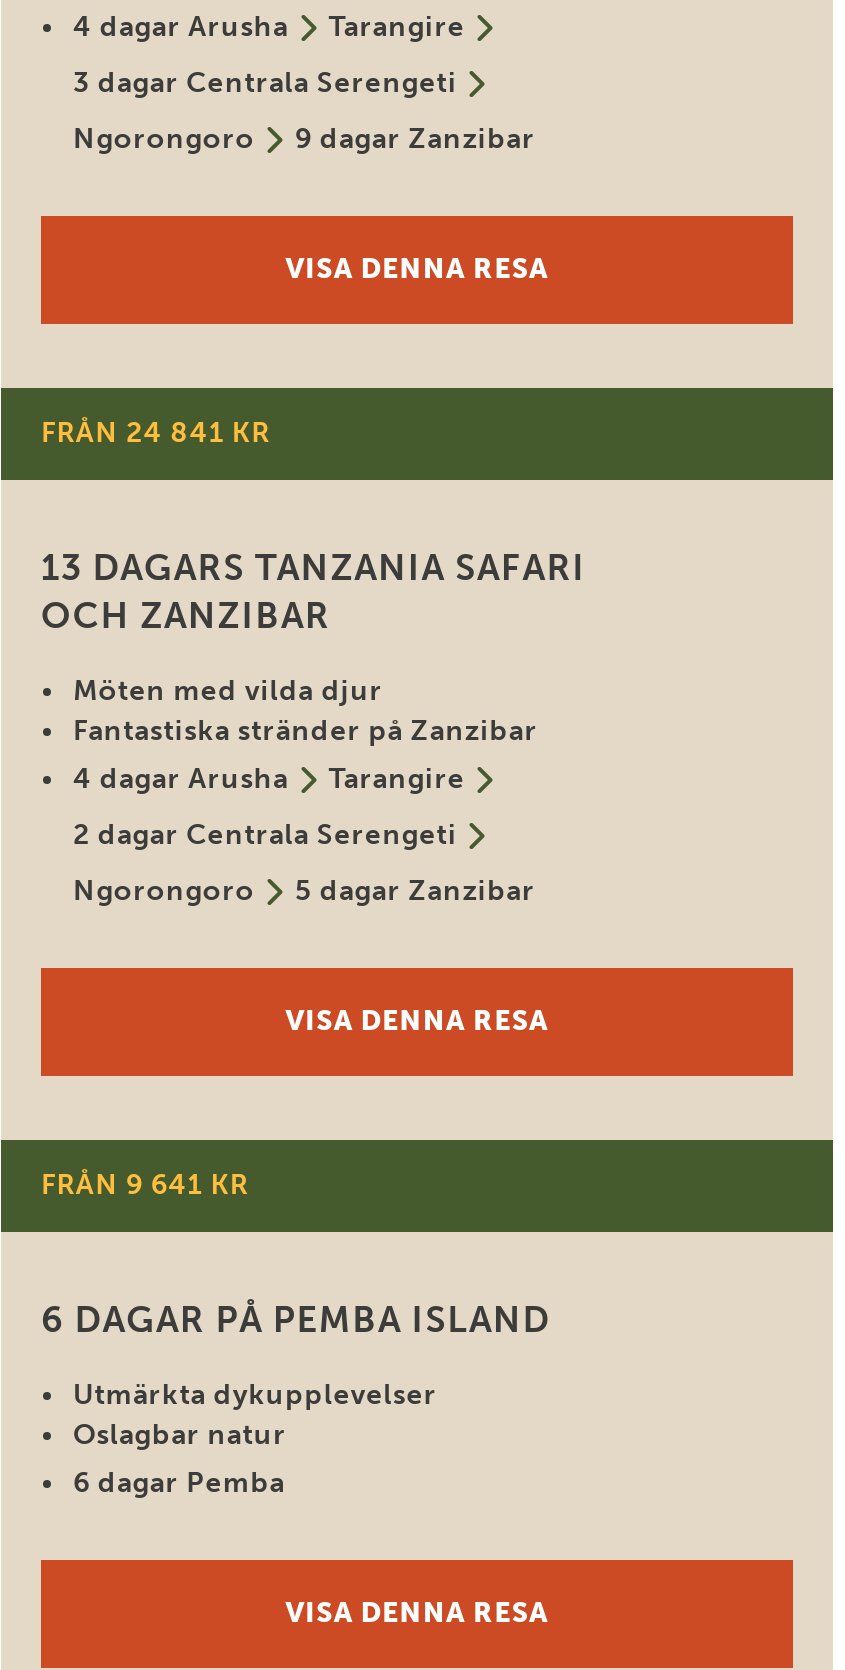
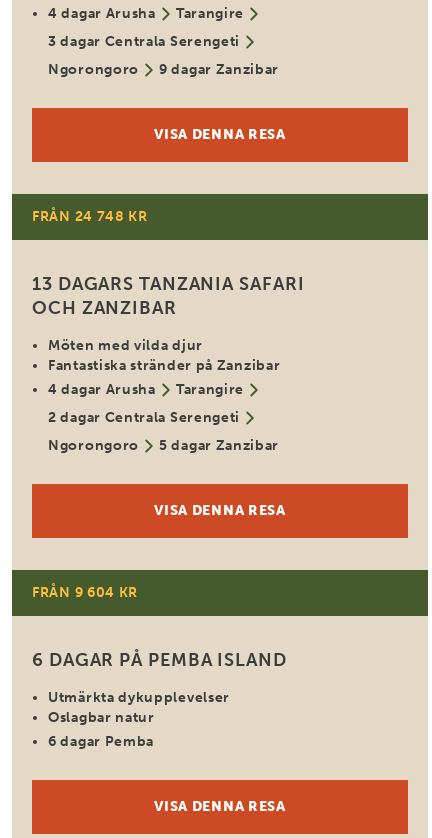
[41,416,271,450] FRÅN 24 841 KR -> [32,208,148,225] FRÅN 24 748 KR
[41,1168,249,1202] FRÅN 9 641 KR -> [32,584,138,601] FRÅN 9 604 KR

